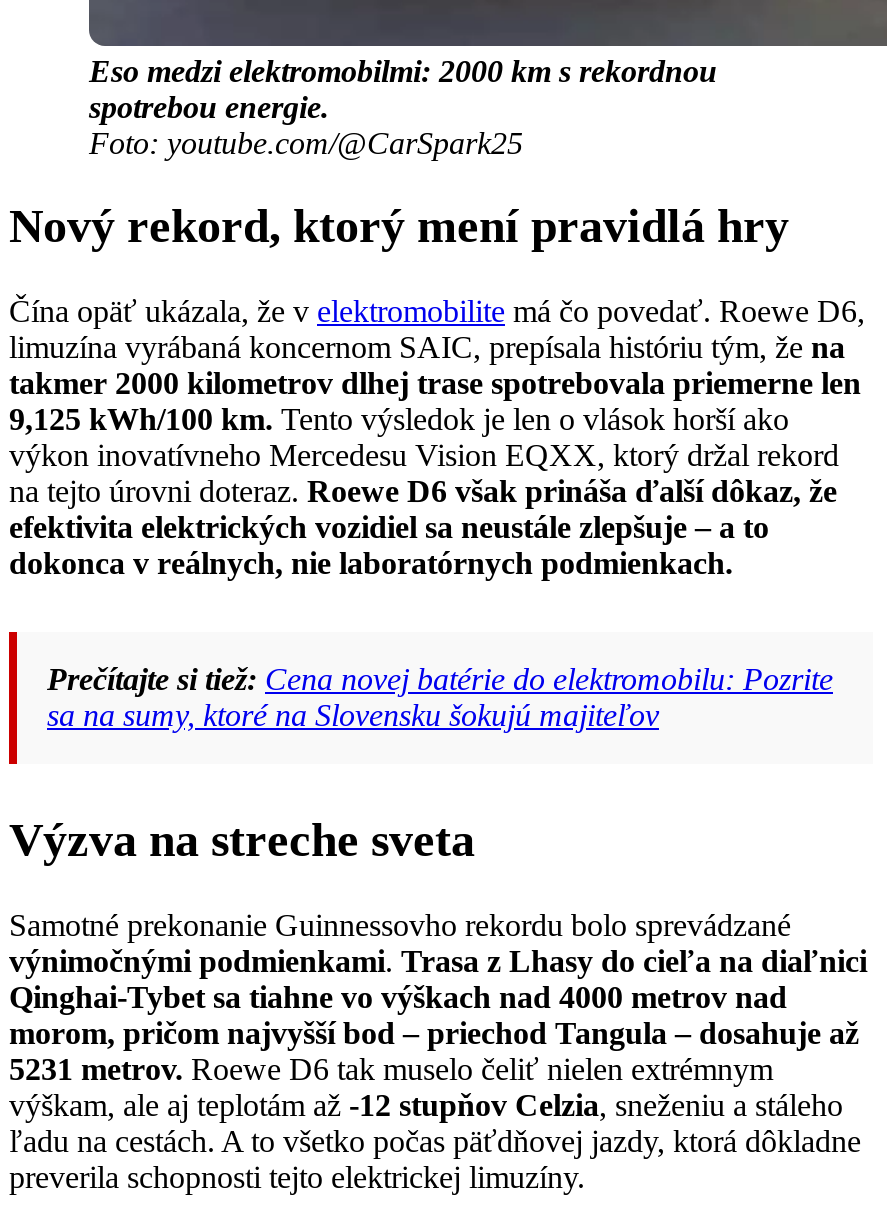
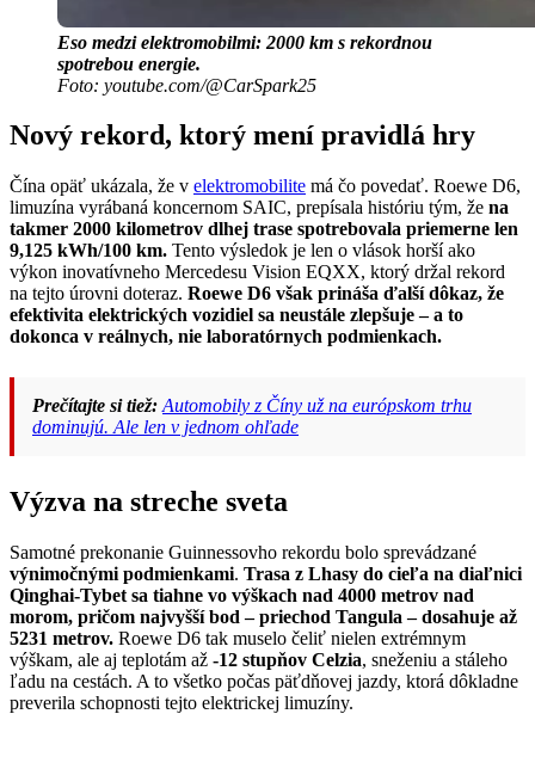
[47,663,833,733] Prečítajte si tiež: Cena novej batérie do elektromobilu: Pozrite | sa na sumy, ktoré na Slovensku šokujú majiteľov -> [32,396,472,437] Prečítajte si tiež: Automobily z Číny už na európskom trhu | dominujú. Ale len v jednom ohľade

